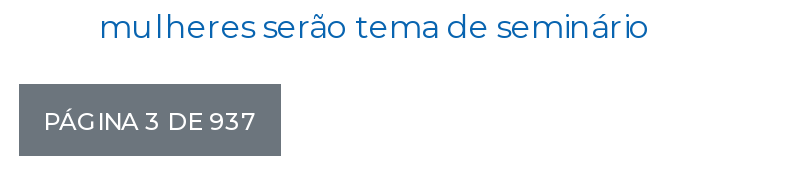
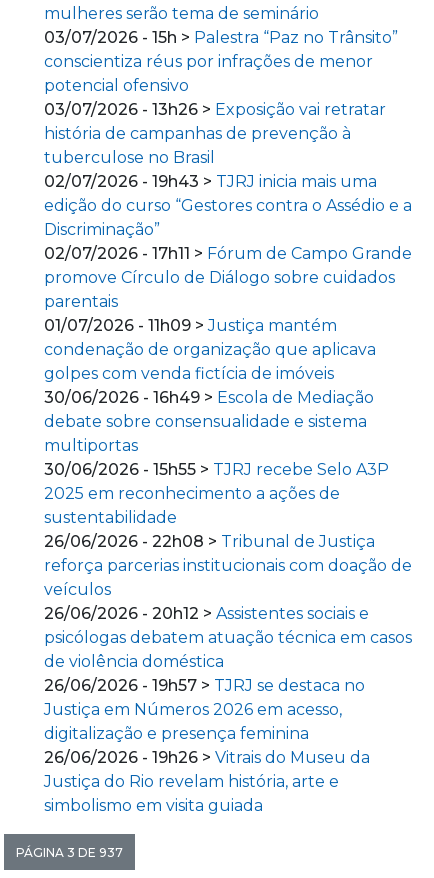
none -> [44,28,412,815] 03/07/2026 - 15h > Palestra “Paz no Trânsito” | conscientiza réus por infrações de menor | potencial ofensivo | 03/07/2026 - 13h26 > Exposição vai retratar | história de campanhas de prevenção à | tuberculose no Brasil | 02/07/2026 - 19h43 > TJRJ inicia mais uma | edição do curso “Gestores contra o Assédio e a | Discriminação” | 02/07/2026 - 17h11 > Fórum de Campo Grande | promove Círculo de Diálogo sobre cuidados | parentais | 01/07/2026 - 11h09 > Justiça mantém | condenação de organização que aplicava | golpes com venda fictícia de imóveis | 30/06/2026 - 16h49 > Escola de Mediação | debate sobre consensualidade e sistema | multiportas | 30/06/2026 - 15h55 > TJRJ recebe Selo A3P | 2025 em reconhecimento a ações de | sustentabilidade | 26/06/2026 - 22h08 > Tribunal de Justiça | reforça parcerias institucionais com doação de | veículos | 26/06/2026 - 20h12 > Assistentes sociais e | psicólogas debatem atuação técnica em casos | de violência doméstica | 26/06/2026 - 19h57 > TJRJ se destaca no | Justiça em Números 2026 em acesso, | digitalização e presença feminina | 26/06/2026 - 19h26 > Vitrais do Museu da | Justiça do Rio revelam história, arte e | simbolismo em visita guiada

